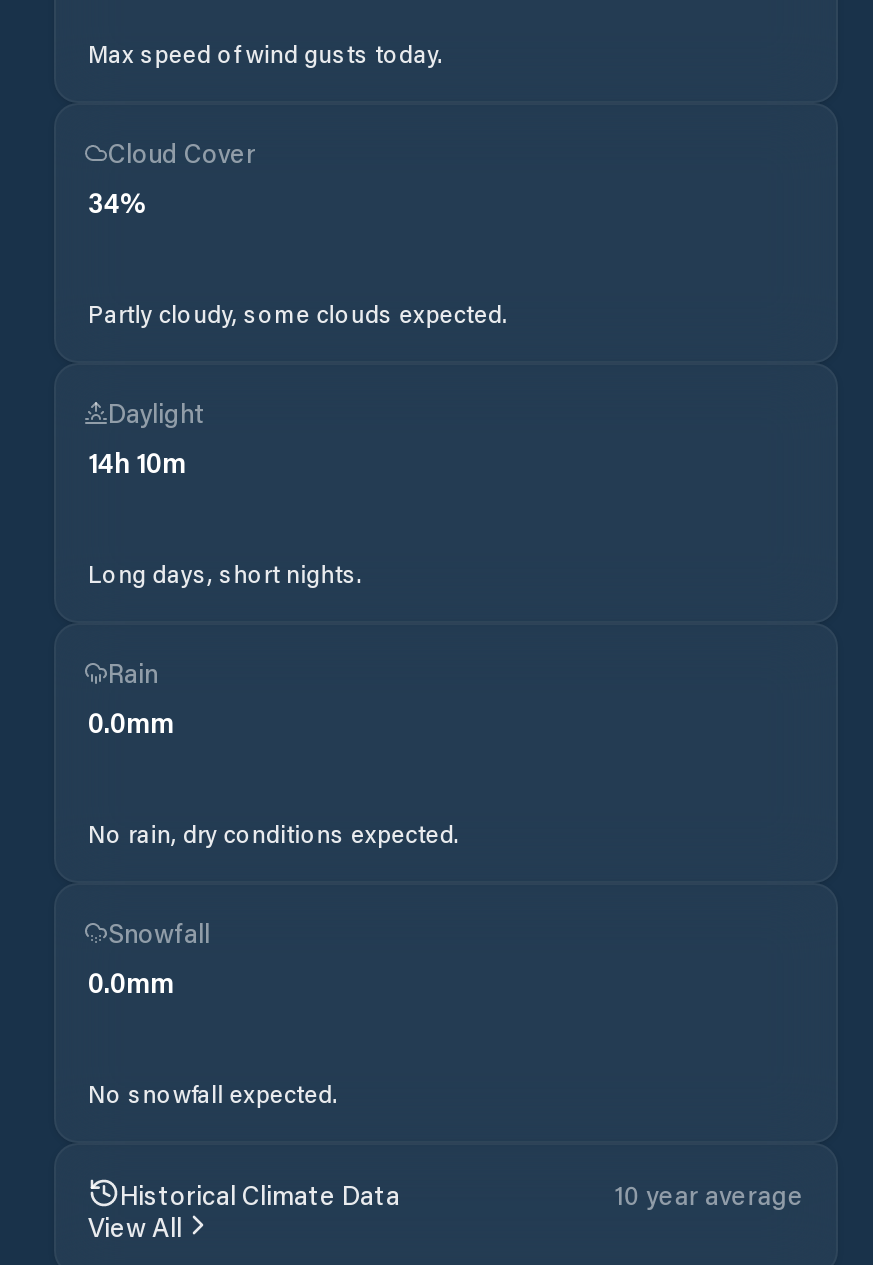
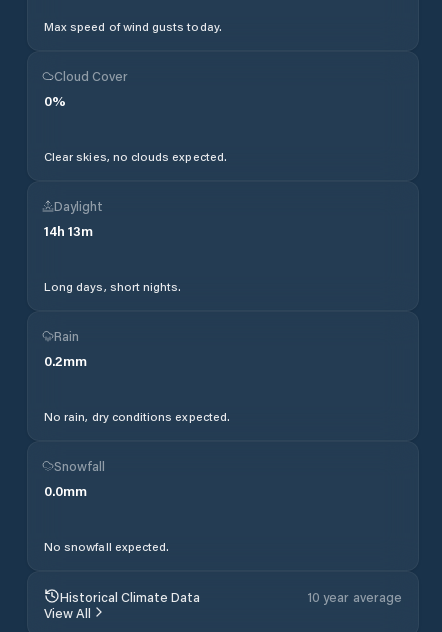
[88,183,148,221] 34% -> [44,91,66,110] 0%
[88,297,508,329] Partly cloudy, some clouds expected. -> [44,148,227,164] Clear skies, no clouds expected.
[88,443,186,481] 14h 10m -> [44,221,93,240] 14h 13m
[88,703,174,741] 0.0mm -> [44,351,87,370] 0.2mm

